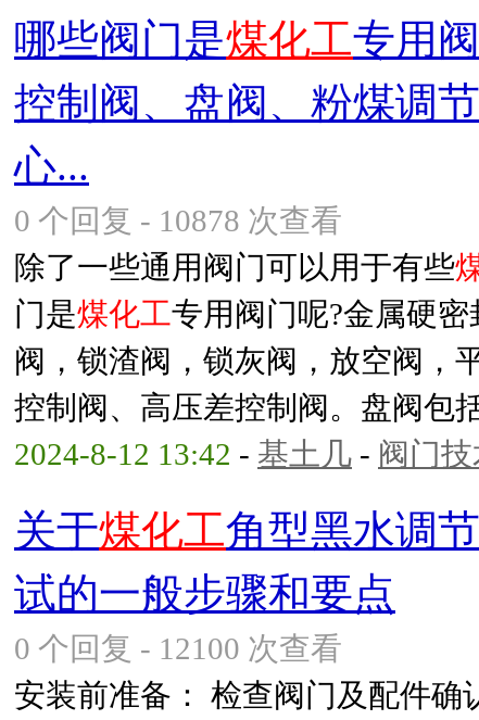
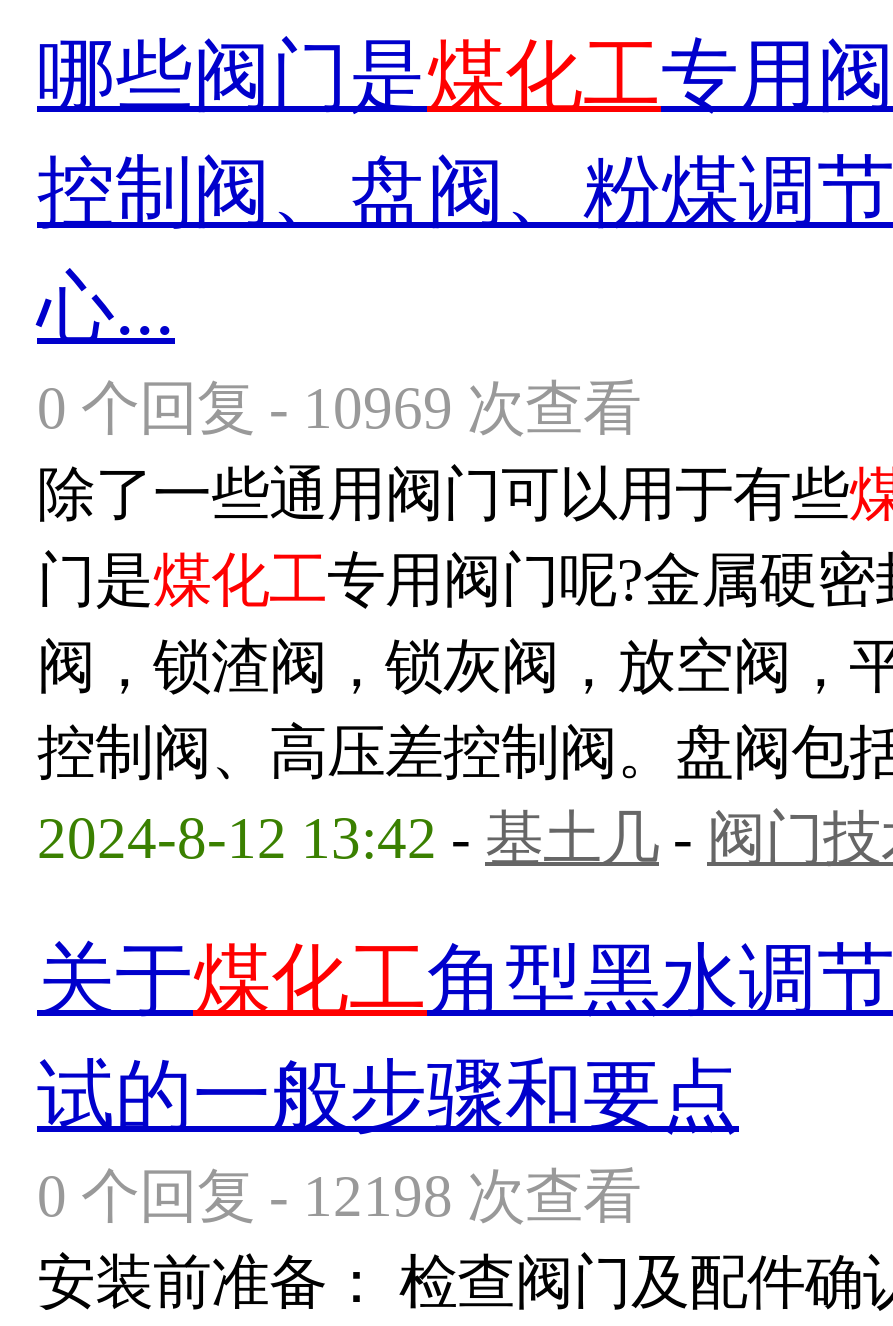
[14,203,342,238] 0 个回复 - 10878 次查看 -> [37,376,641,440] 0 个回复 - 10969 次查看
[14,631,342,666] 0 个回复 - 12100 次查看 -> [37,1164,641,1228] 0 个回复 - 12198 次查看

